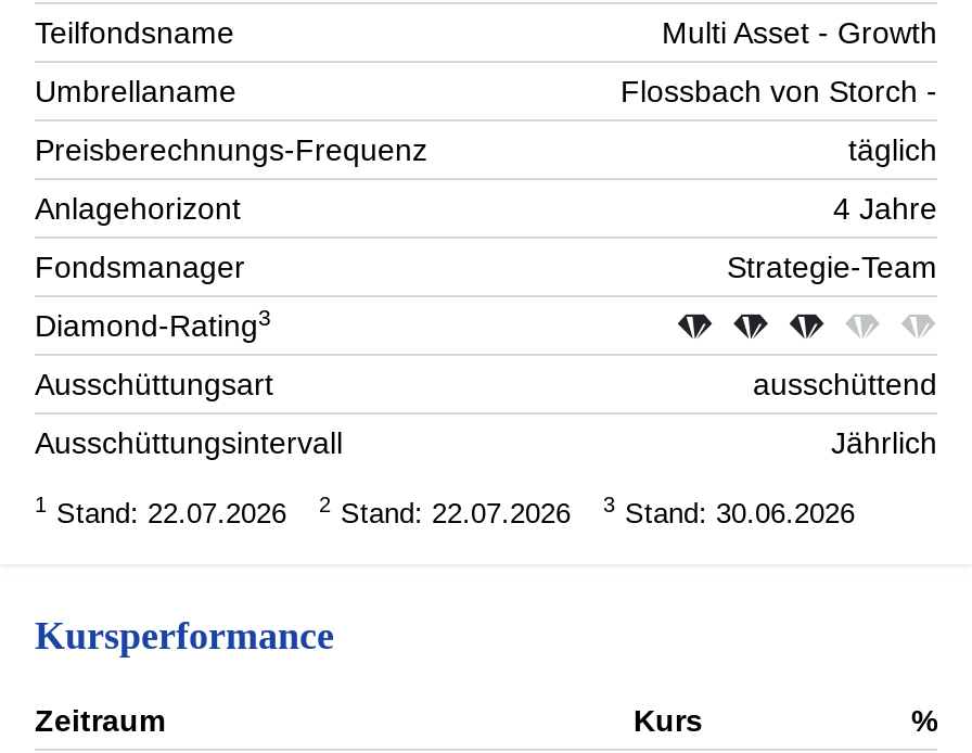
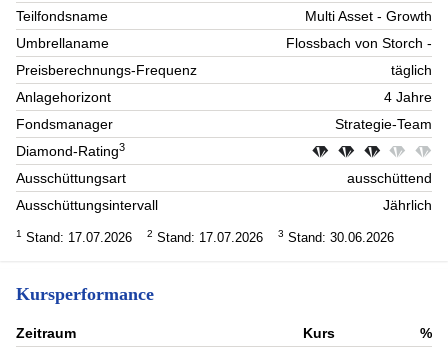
[35,494,286,530] 1 Stand: 22.07.2026 -> [16,228,132,245] 1 Stand: 17.07.2026
[319,494,571,530] 2 Stand: 22.07.2026 -> [147,228,263,245] 2 Stand: 17.07.2026

